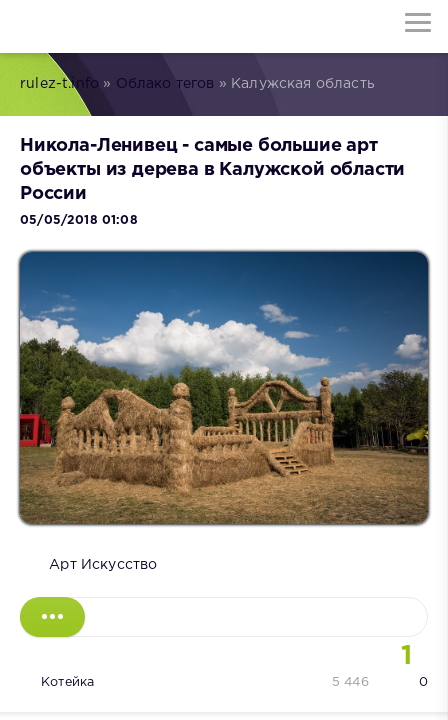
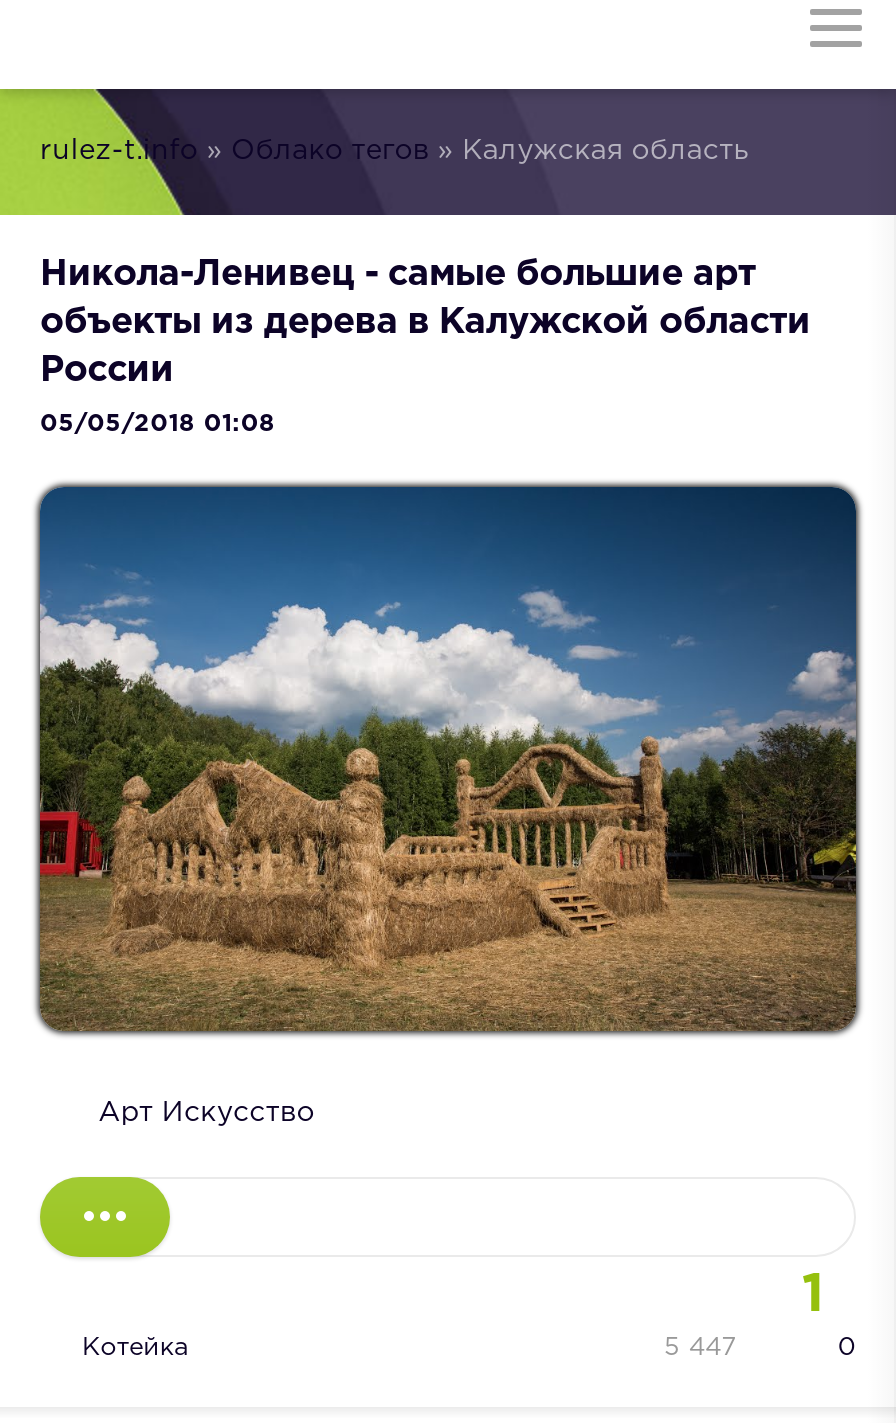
[332,677,369,688] 5 446 -> [664,1337,738,1359] 5 447

